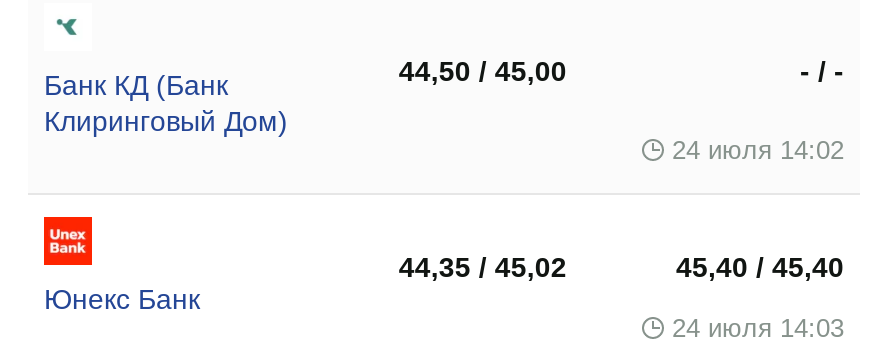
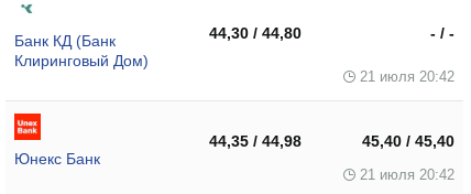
[399,55,567,87] 44,50 / 45,00 -> [209,24,302,42] 44,30 / 44,80
[672,135,844,165] 24 июля 14:02 -> [360,69,454,85] 21 июля 20:42
[399,251,567,283] 44,35 / 45,02 -> [209,132,302,150] 44,35 / 44,98
[672,313,844,343] 24 июля 14:03 -> [360,167,454,183] 21 июля 20:42

